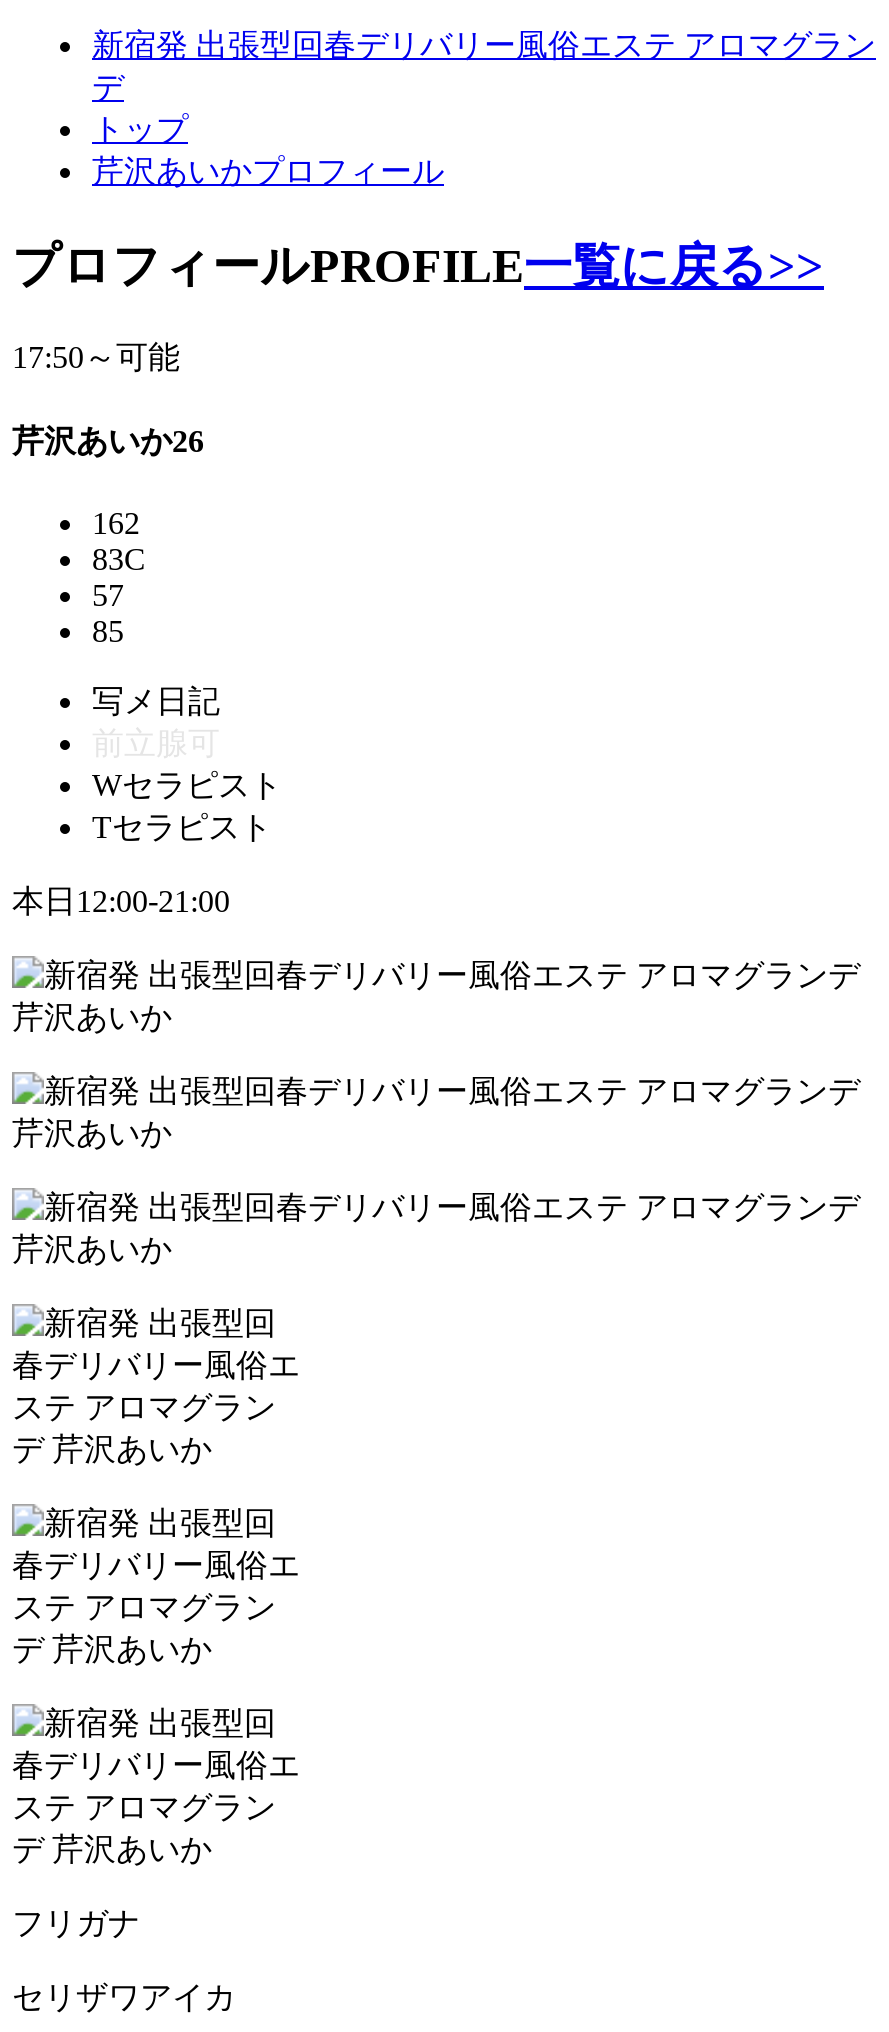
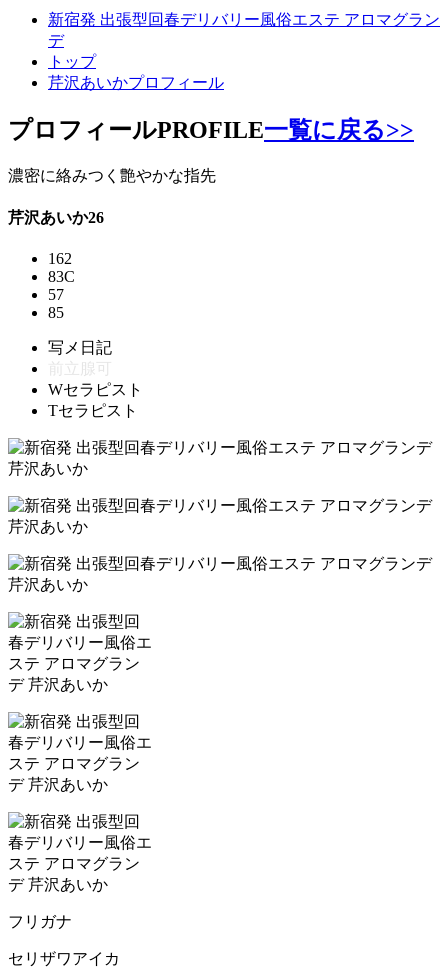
[12,339,180,373] 17:50～可能 -> [8,167,216,184] 濃密に絡みつく艶やかな指先
[12,884,230,918] 本日12:00-21:00 -> none

